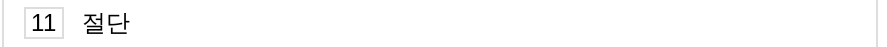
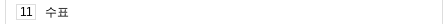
[82,9,130,37] 절단 -> [45,5,69,19] 수표

